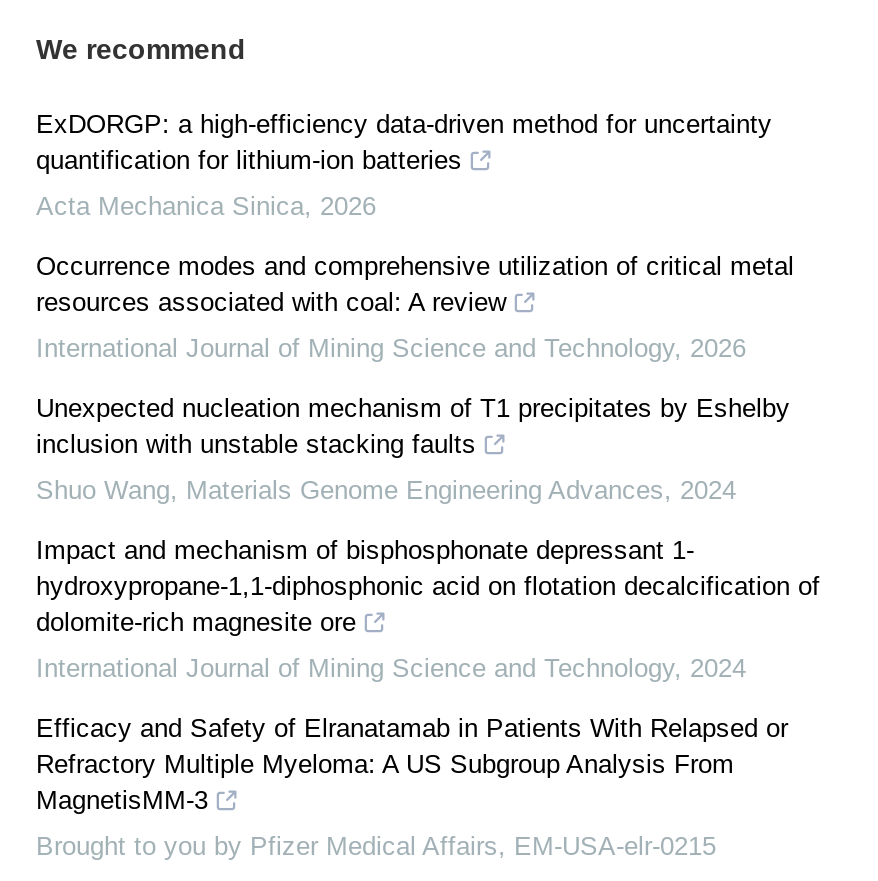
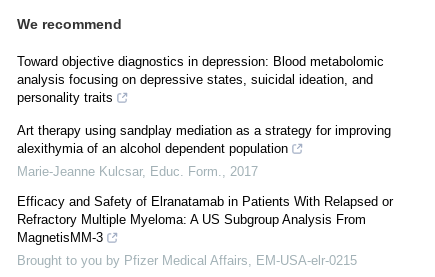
[36,110,820,684] ExDORGP: a high-efficiency data-driven method for uncertainty | quantification for lithium-ion batteries | Acta Mechanica Sinica, 2026 | Occurrence modes and comprehensive utilization of critical metal | resources associated with coal: A review | International Journal of Mining Science and Technology, 2026 | Unexpected nucleation mechanism of T1 precipitates by Eshelby | inclusion with unstable stacking faults | Shuo Wang, Materials Genome Engineering Advances, 2024 | Impact and mechanism of bisphosphonate depressant 1- | hydroxypropane-1,1-diphosphonic acid on flotation decalcification of | dolomite-rich magnesite ore | International Journal of Mining Science and Technology, 2024 -> [17,54,391,179] Toward objective diagnostics in depression: Blood metabolomic | analysis focusing on depressive states, suicidal ideation, and | personality traits | Art therapy using sandplay mediation as a strategy for improving | alexithymia of an alcohol dependent population | Marie-Jeanne Kulcsar, Educ. Form., 2017

